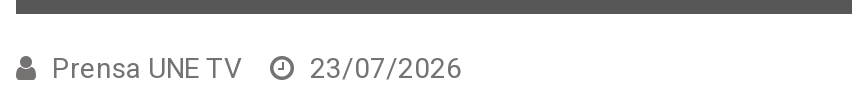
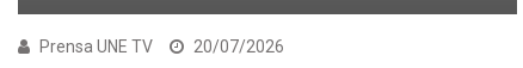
[310,52,462,84] 23/07/2026 -> [193,37,284,56] 20/07/2026

